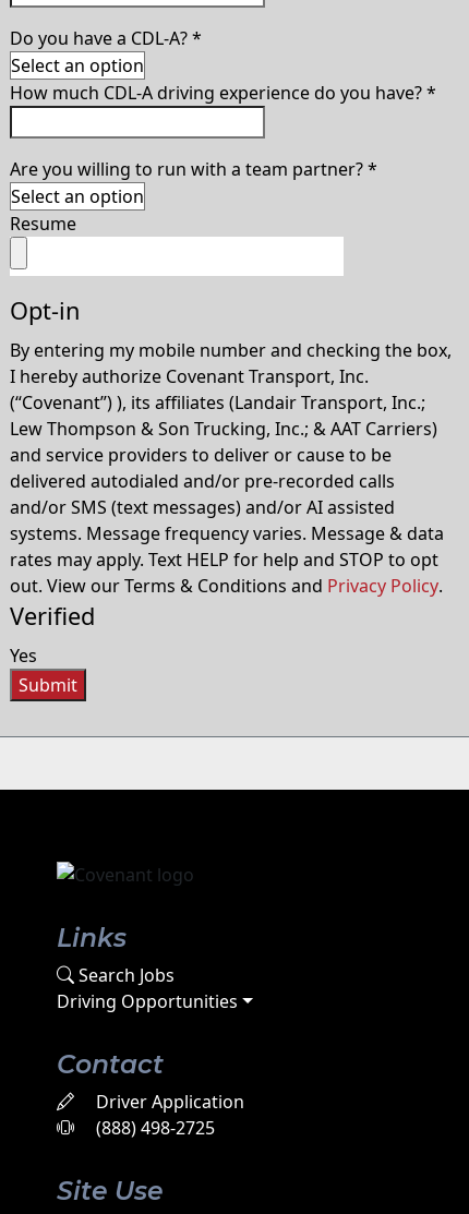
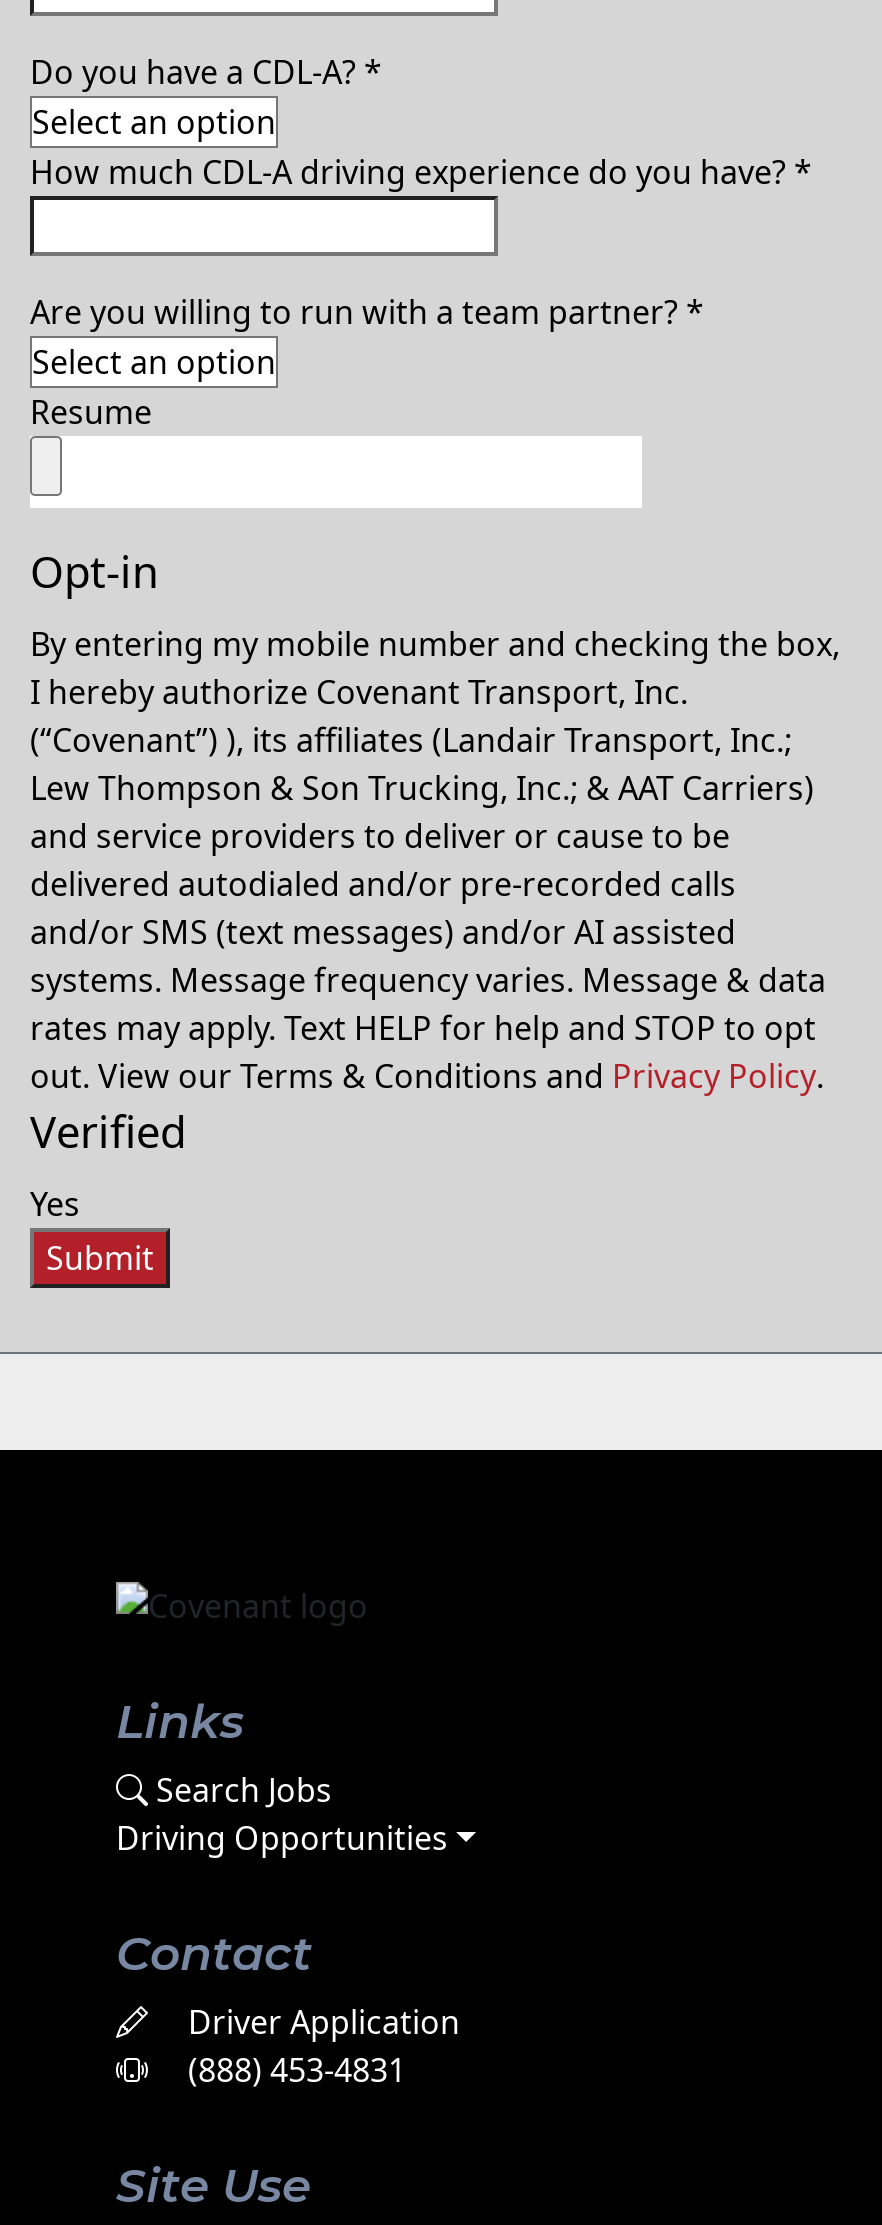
[92,1116,215,1140] (888) 498-2725 -> [180,2047,406,2091] (888) 453-4831

